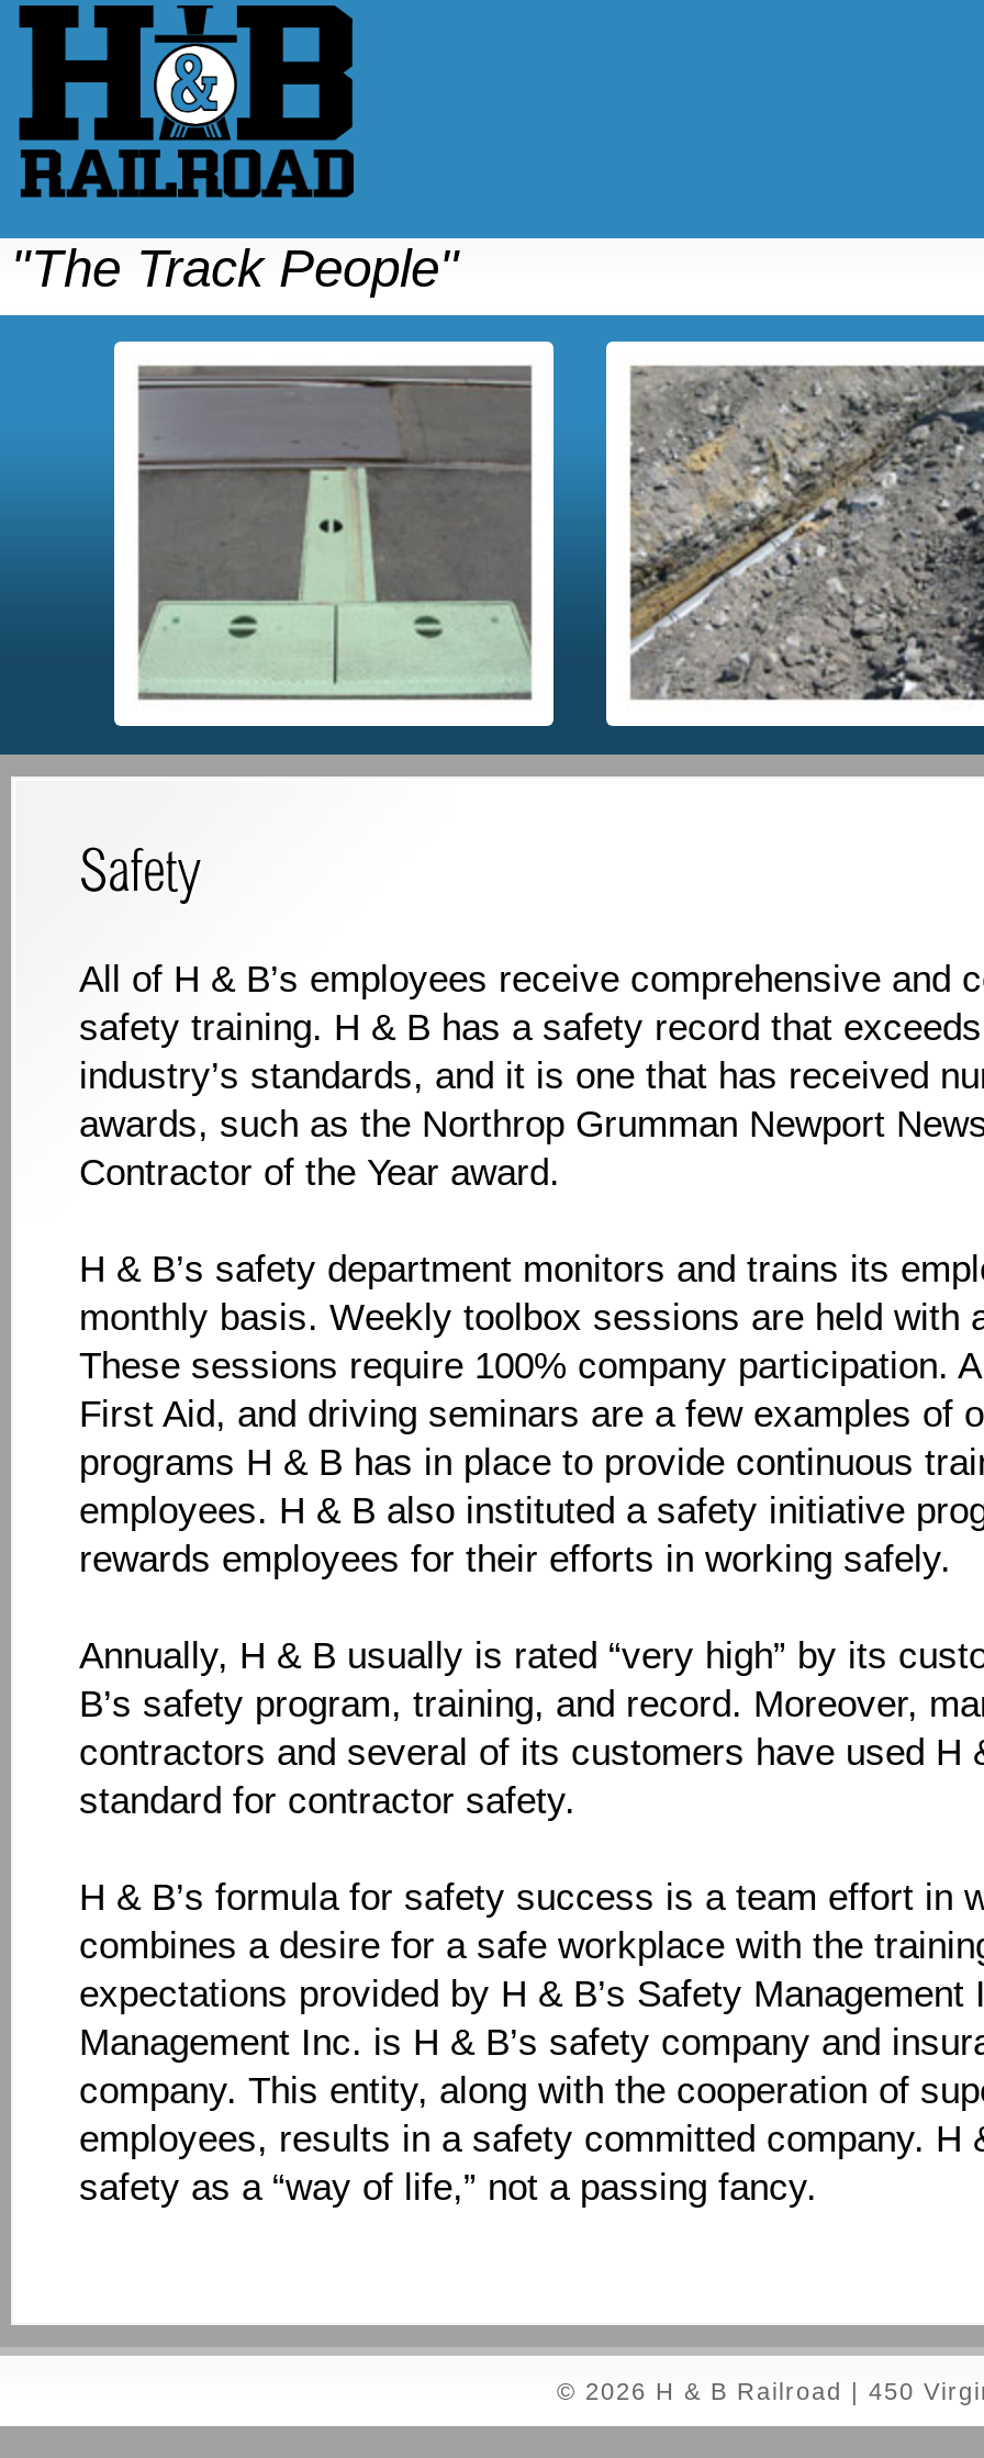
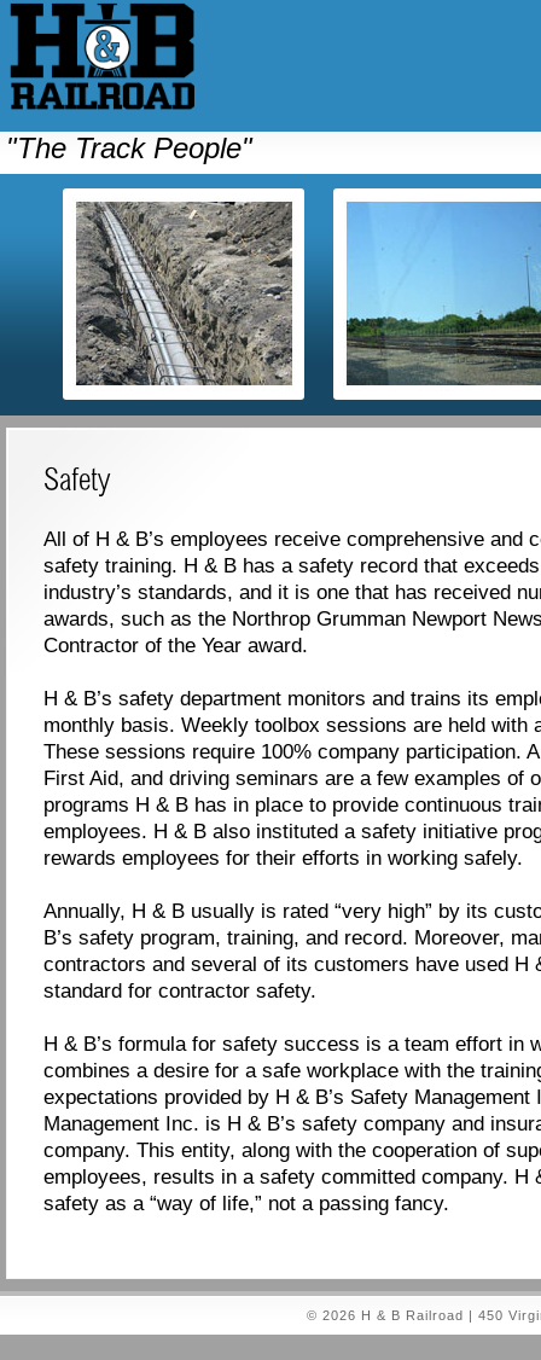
[141,366,532,700] [image] -> [76,202,292,385] [image]
[628,364,977,700] [image] -> [345,200,537,385] [image]

